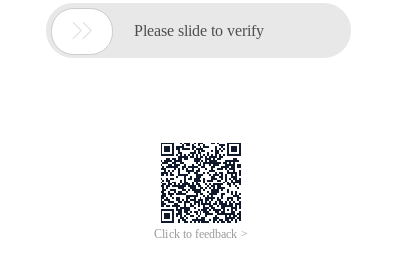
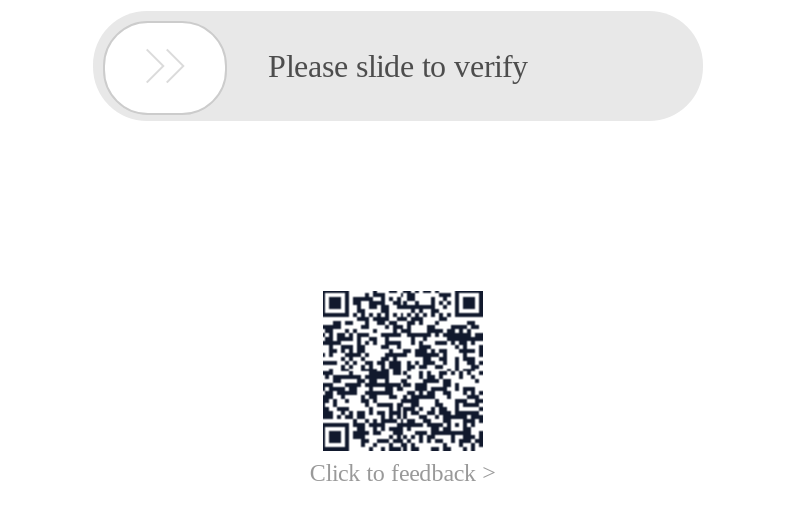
[161,143,241,224] [image] -> [323,289,483,451] [image]

